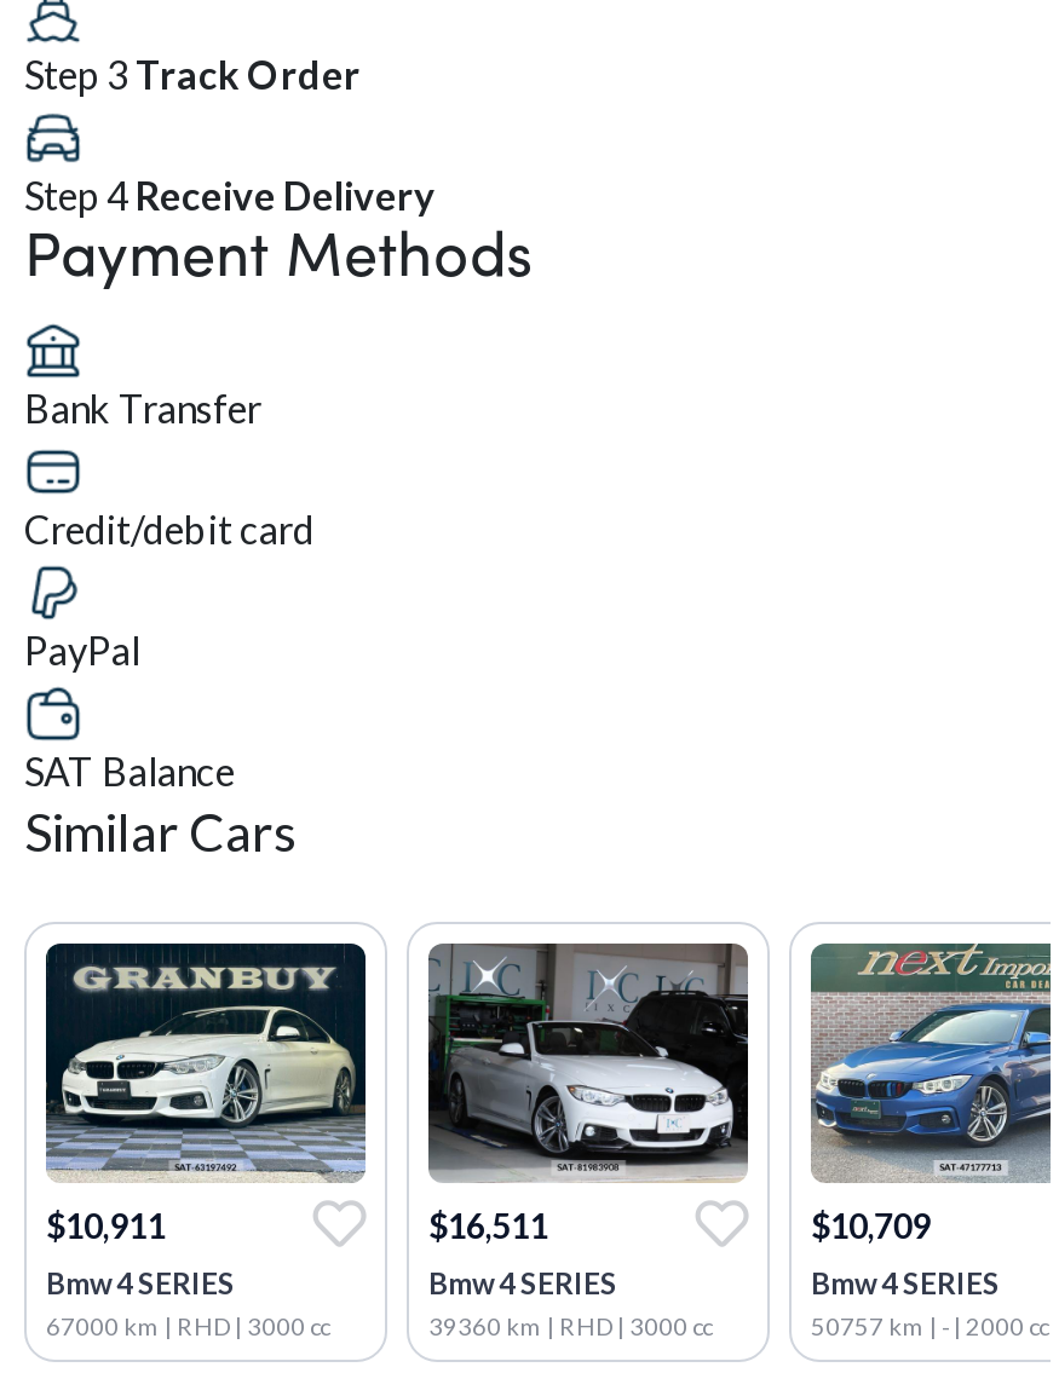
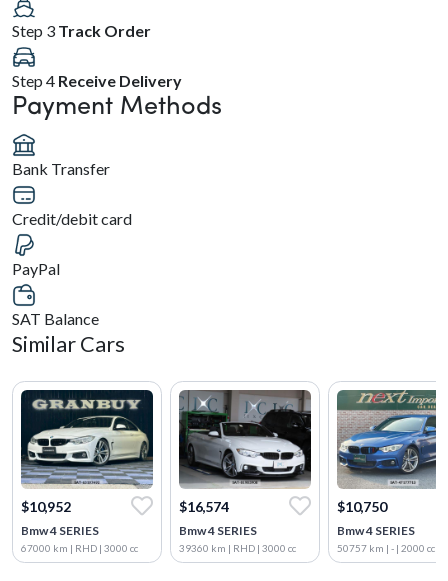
[46,1204,166,1245] $10,911 -> [21,498,70,515] $10,952
[428,1204,548,1245] $16,511 -> [179,498,228,515] $16,574
[811,1204,930,1245] $10,709 -> [337,498,386,515] $10,750

